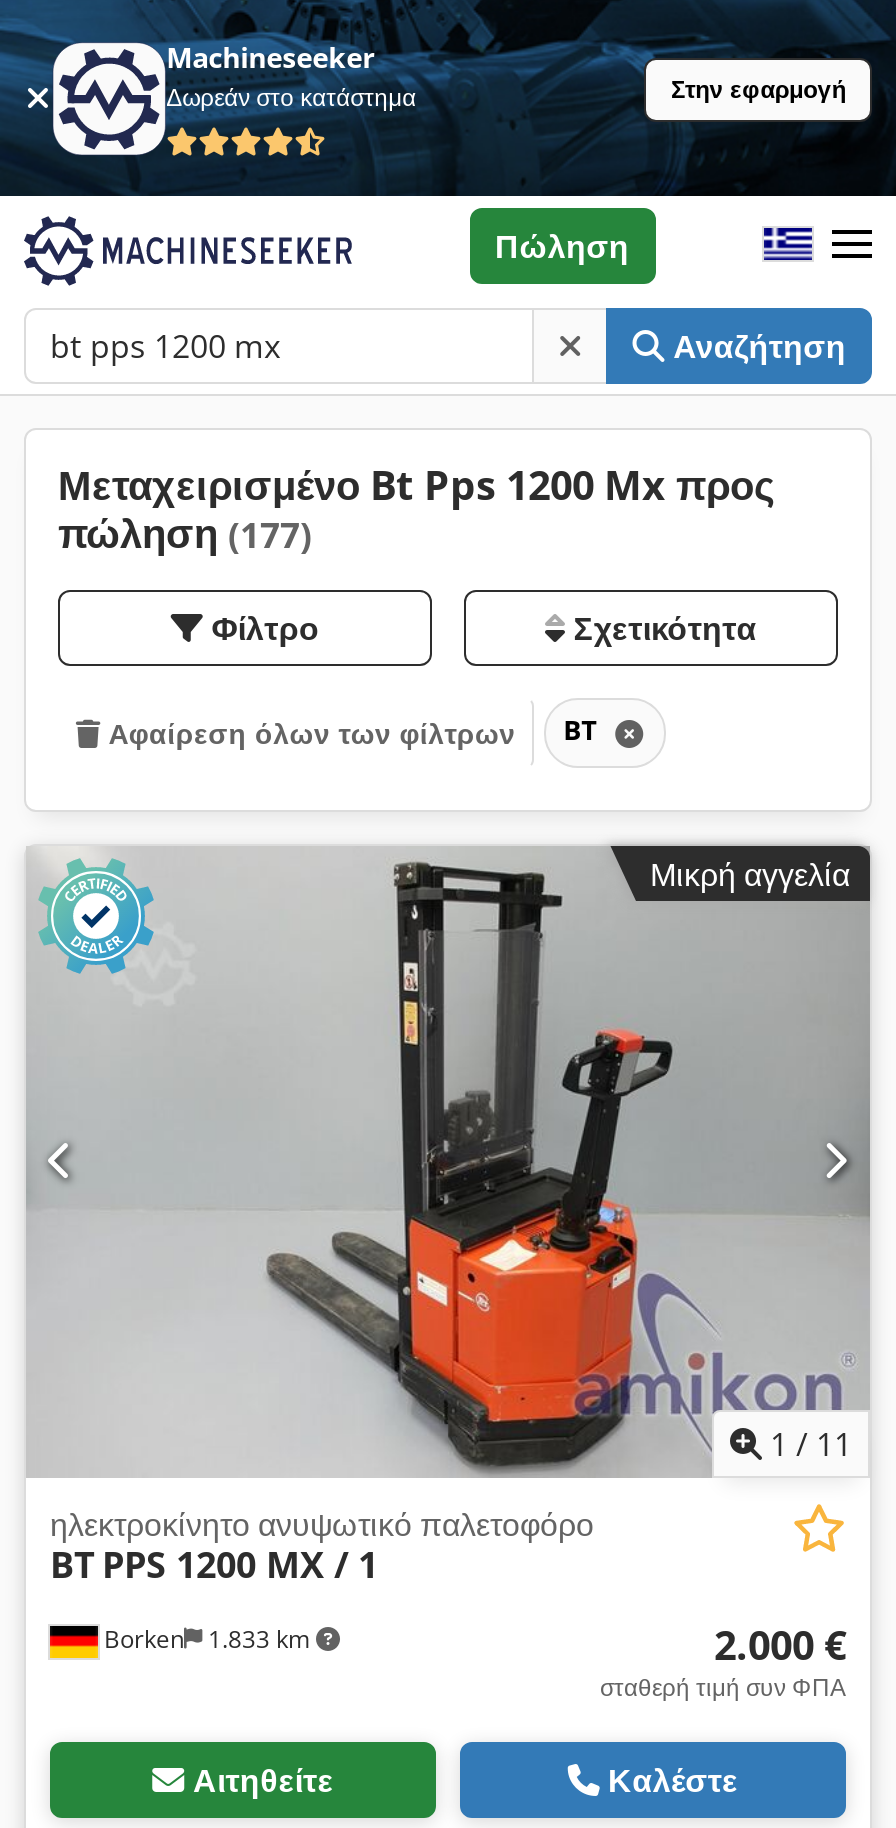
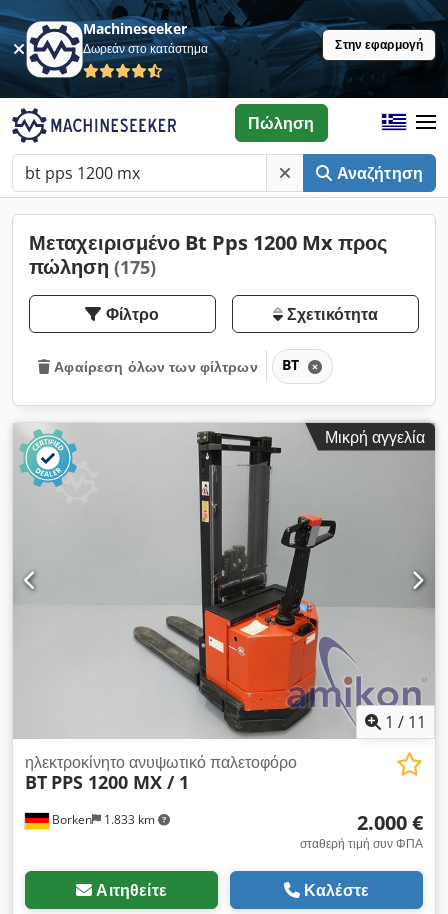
[58,506,312,560] πώληση (177) -> [29,253,156,280] πώληση (175)

